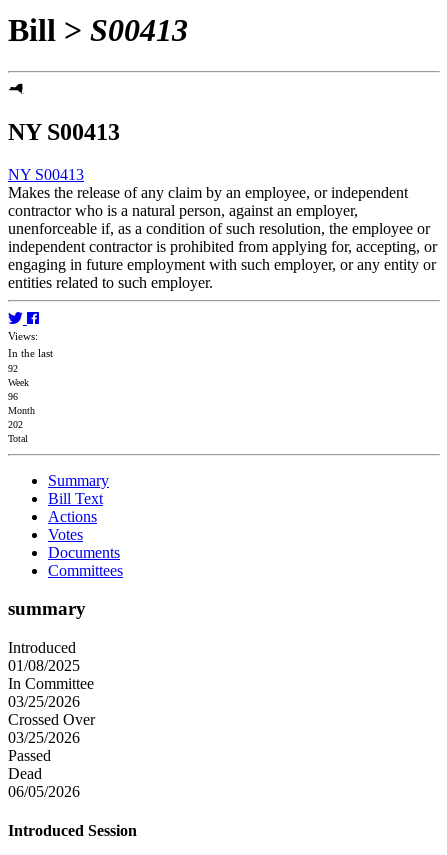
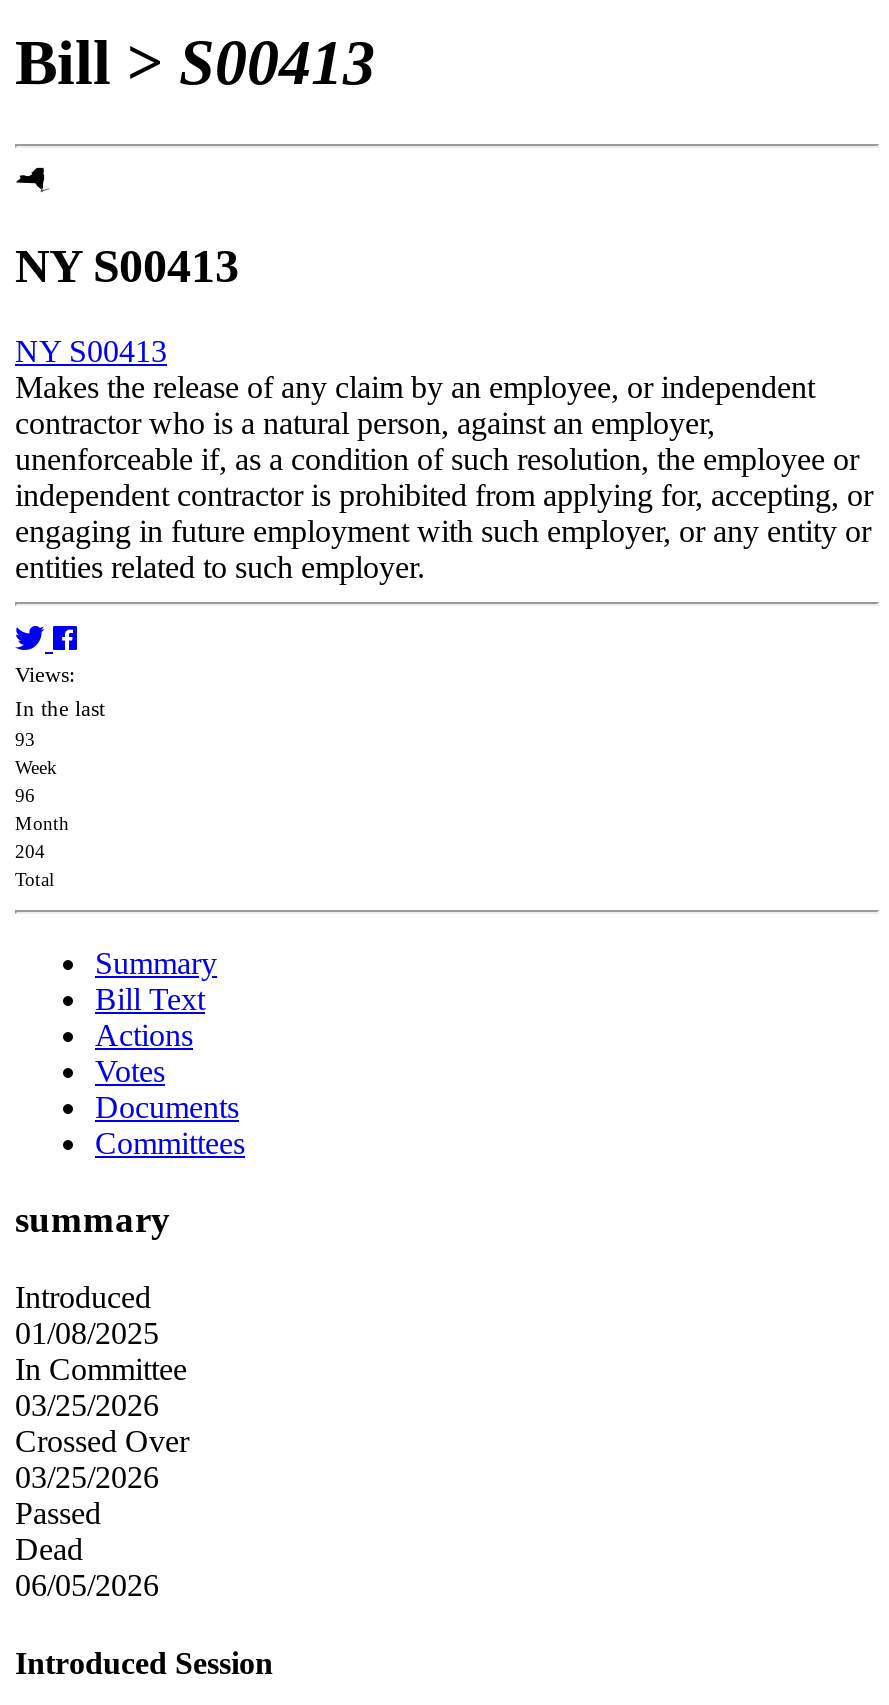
[8,362,18,373] 92 -> [15,727,35,749] 93
[8,418,23,429] 202 -> [15,839,45,861] 204

